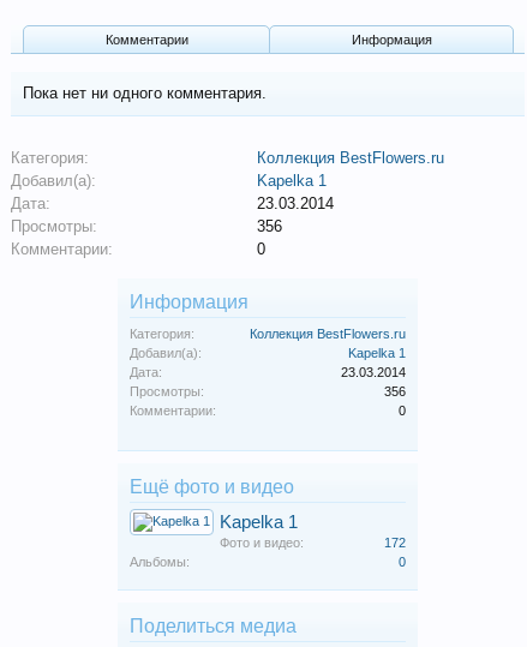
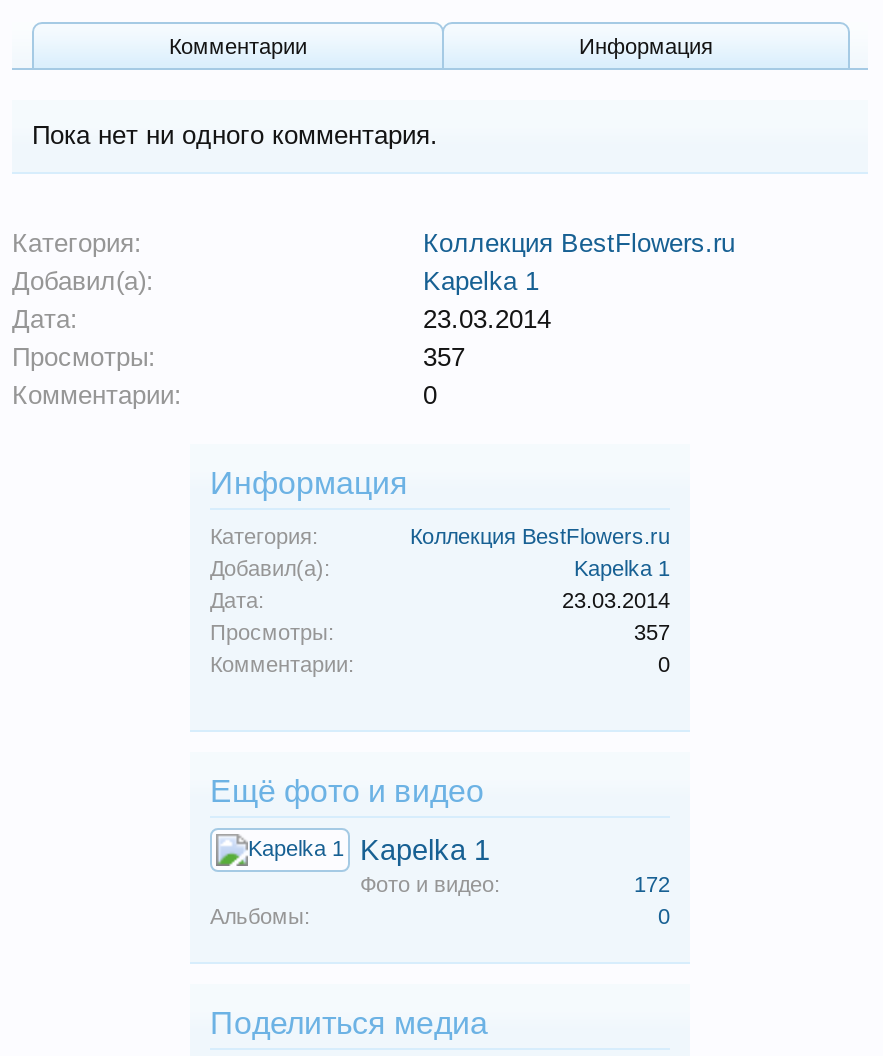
[257,217,283,235] 356 -> [423,342,465,372] 357
[384,384,406,399] 356 -> [634,620,670,644] 357

